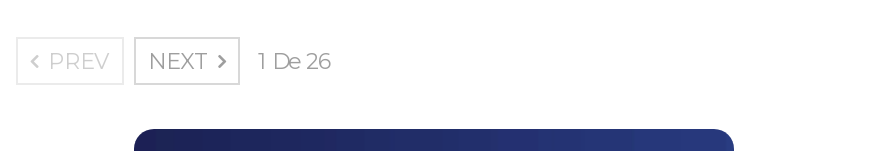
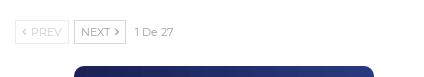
[42,47,330,75] PREV NEXT 1 De 26 -> [28,25,173,39] PREV NEXT 1 De 27

